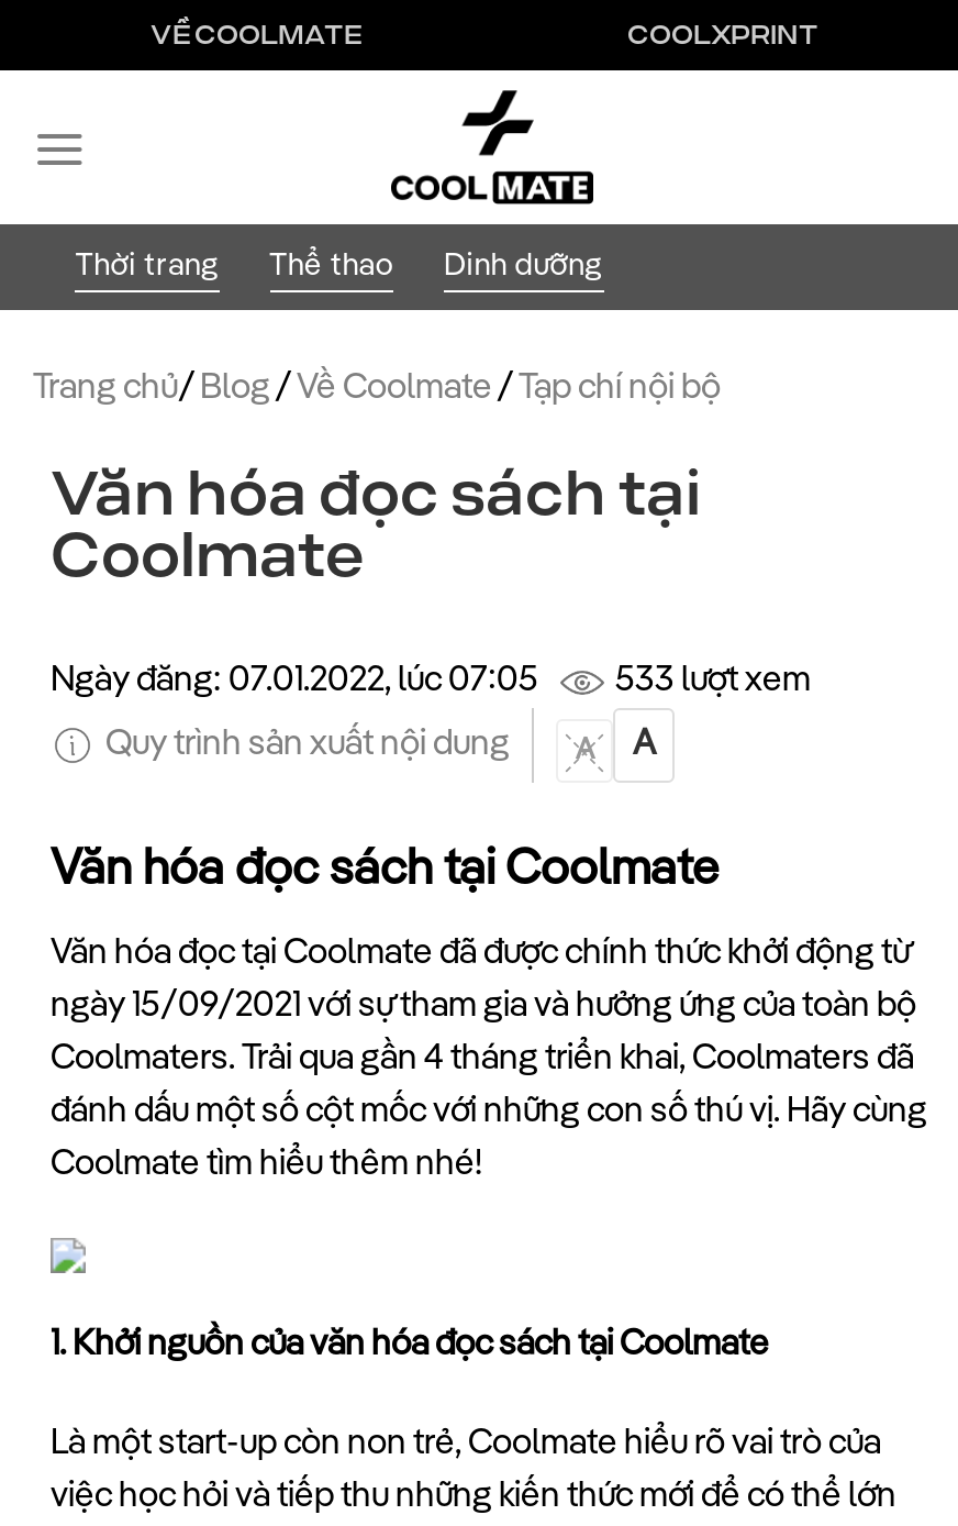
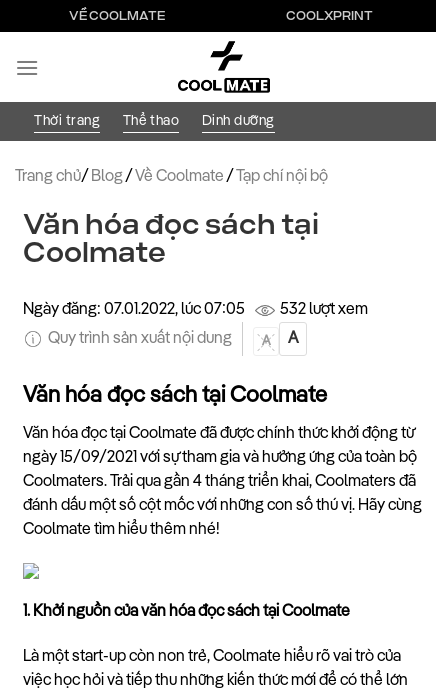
[615,664,811,699] 533 lượt xem -> [280,302,368,318] 532 lượt xem

